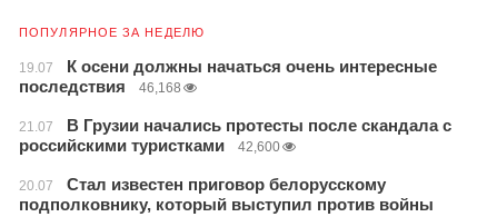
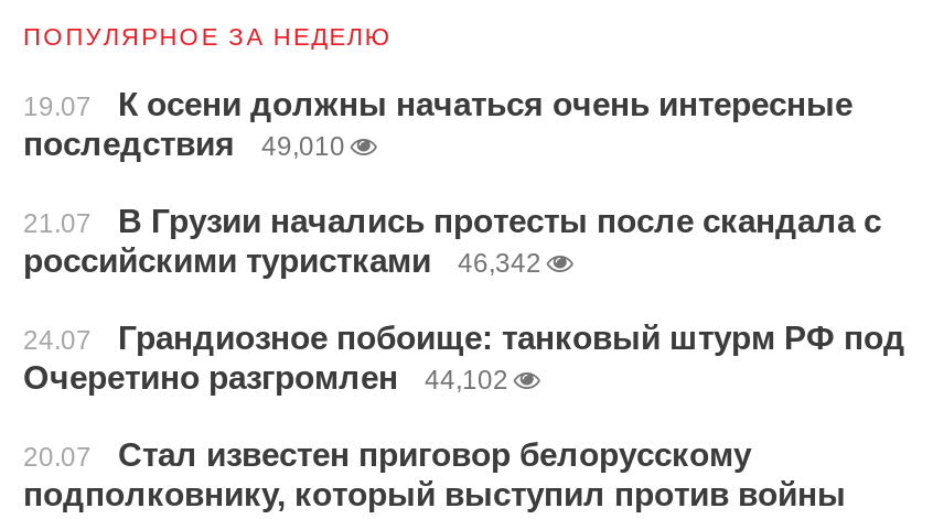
[19,77,181,96] последствия 46,168 -> [23,125,345,162] последствия 49,010
[238,139,280,155] 42,600 -> [23,248,905,396] 46,342 | 24.07 | Грандиозное побоище: танковый штурм РФ под | Очеретино разгромлен | 44,102

